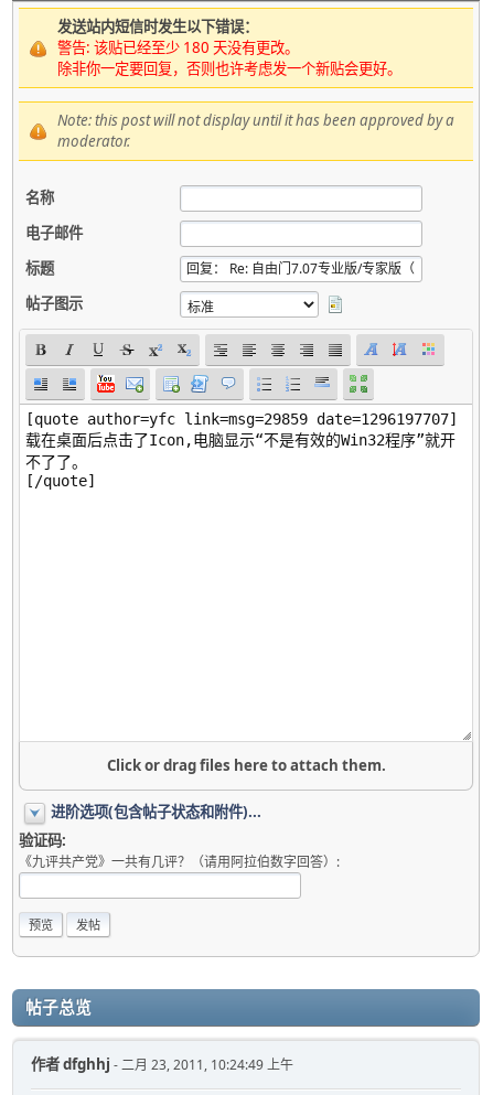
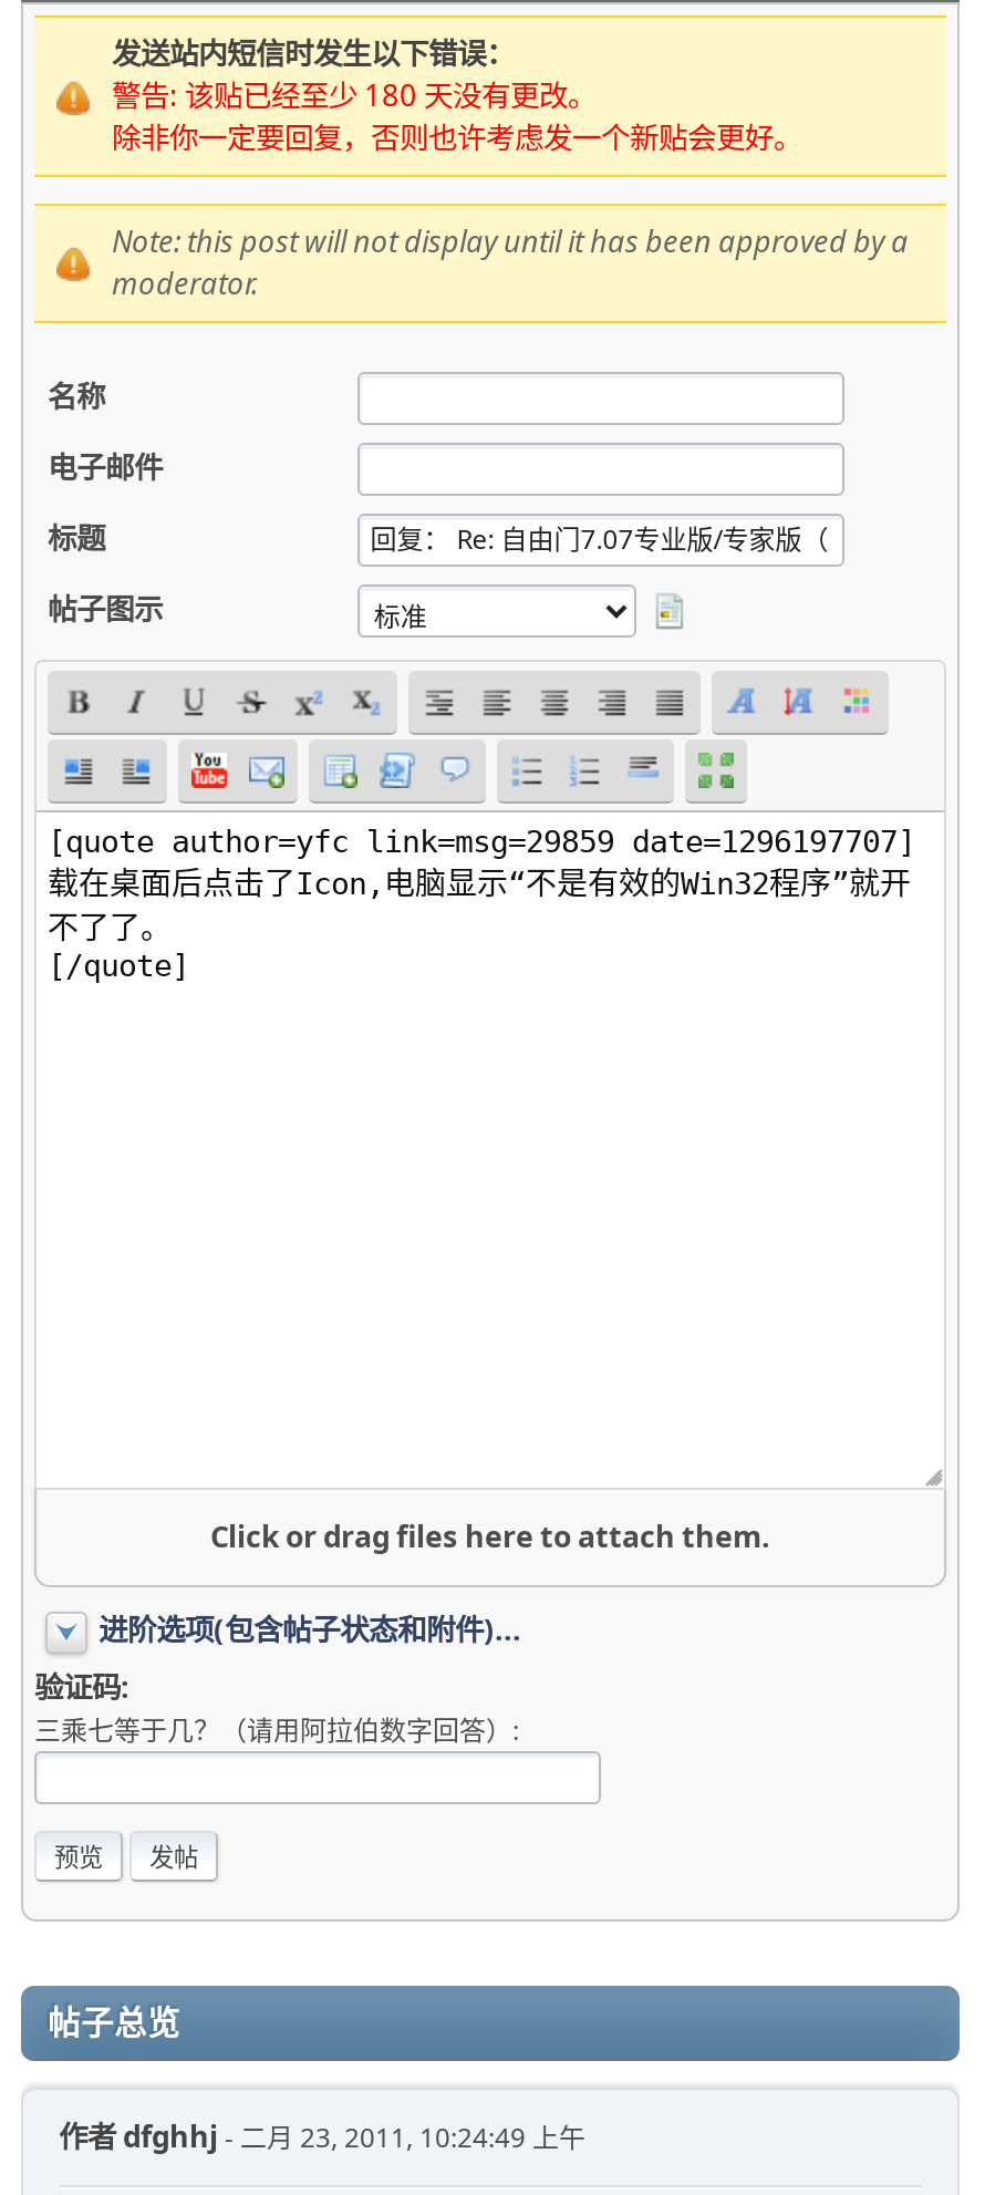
[19,852,340,871] 《九评共产党》一共有几评？（请用阿拉伯数字回答）: -> [34,1711,519,1749] 三乘七等于几？（请用阿拉伯数字回答）:

